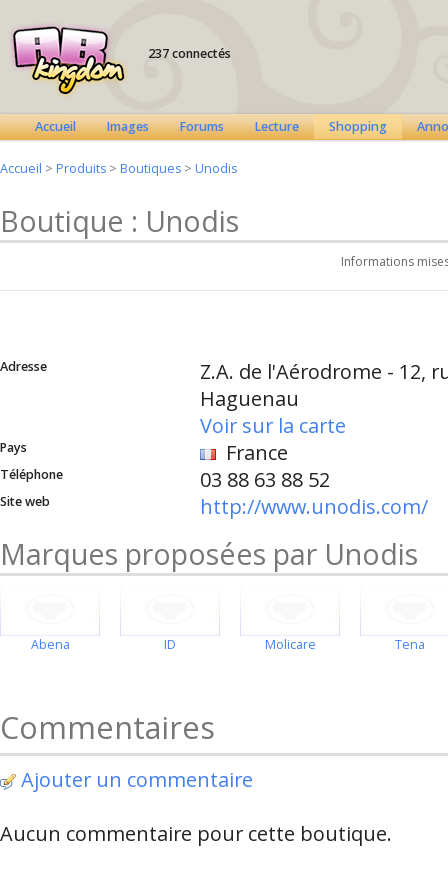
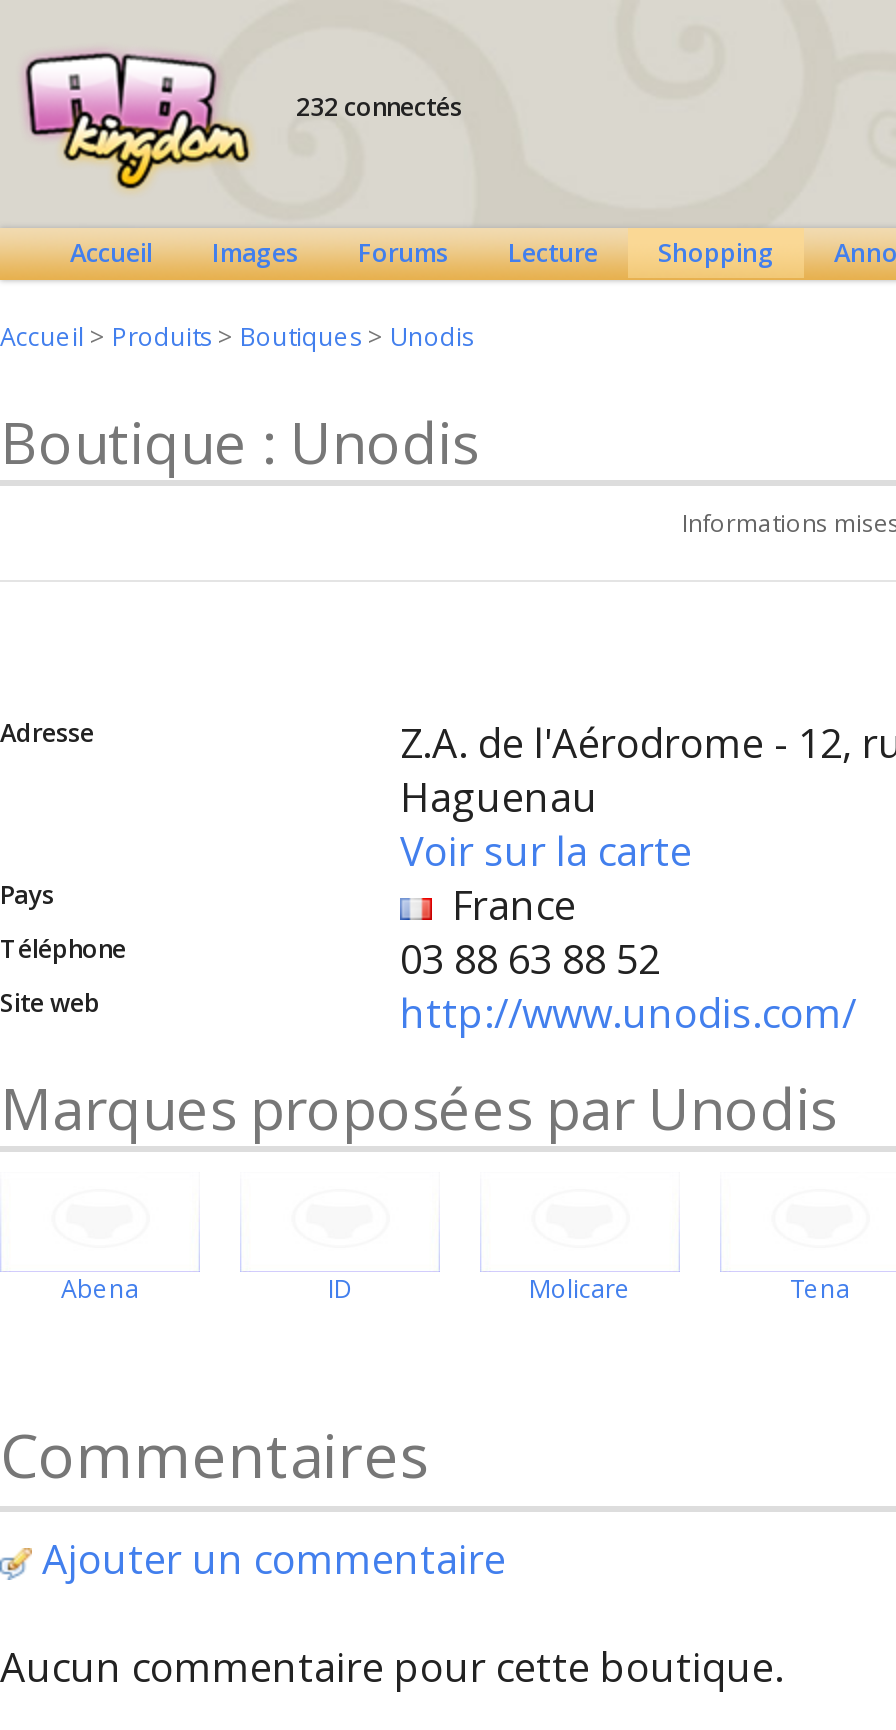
[148,45,231,62] 237 connectés -> [296,90,462,124] 232 connectés

